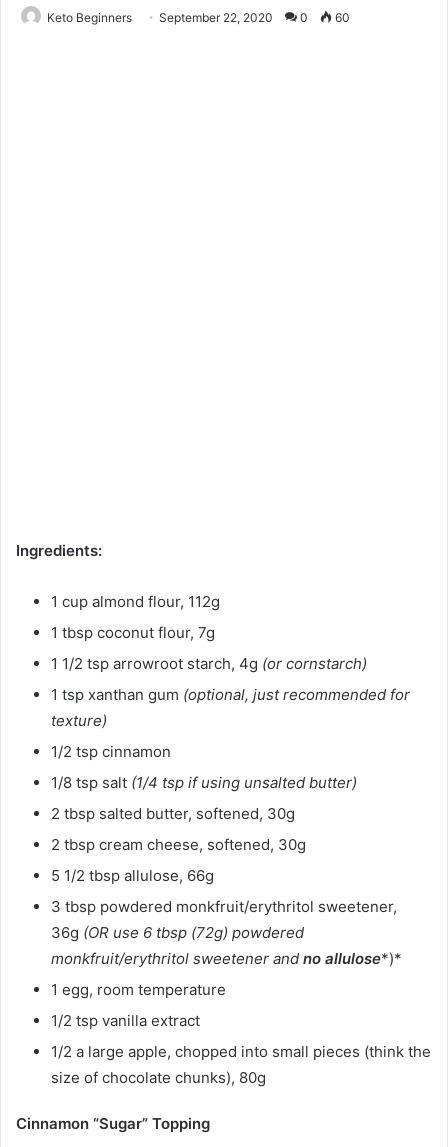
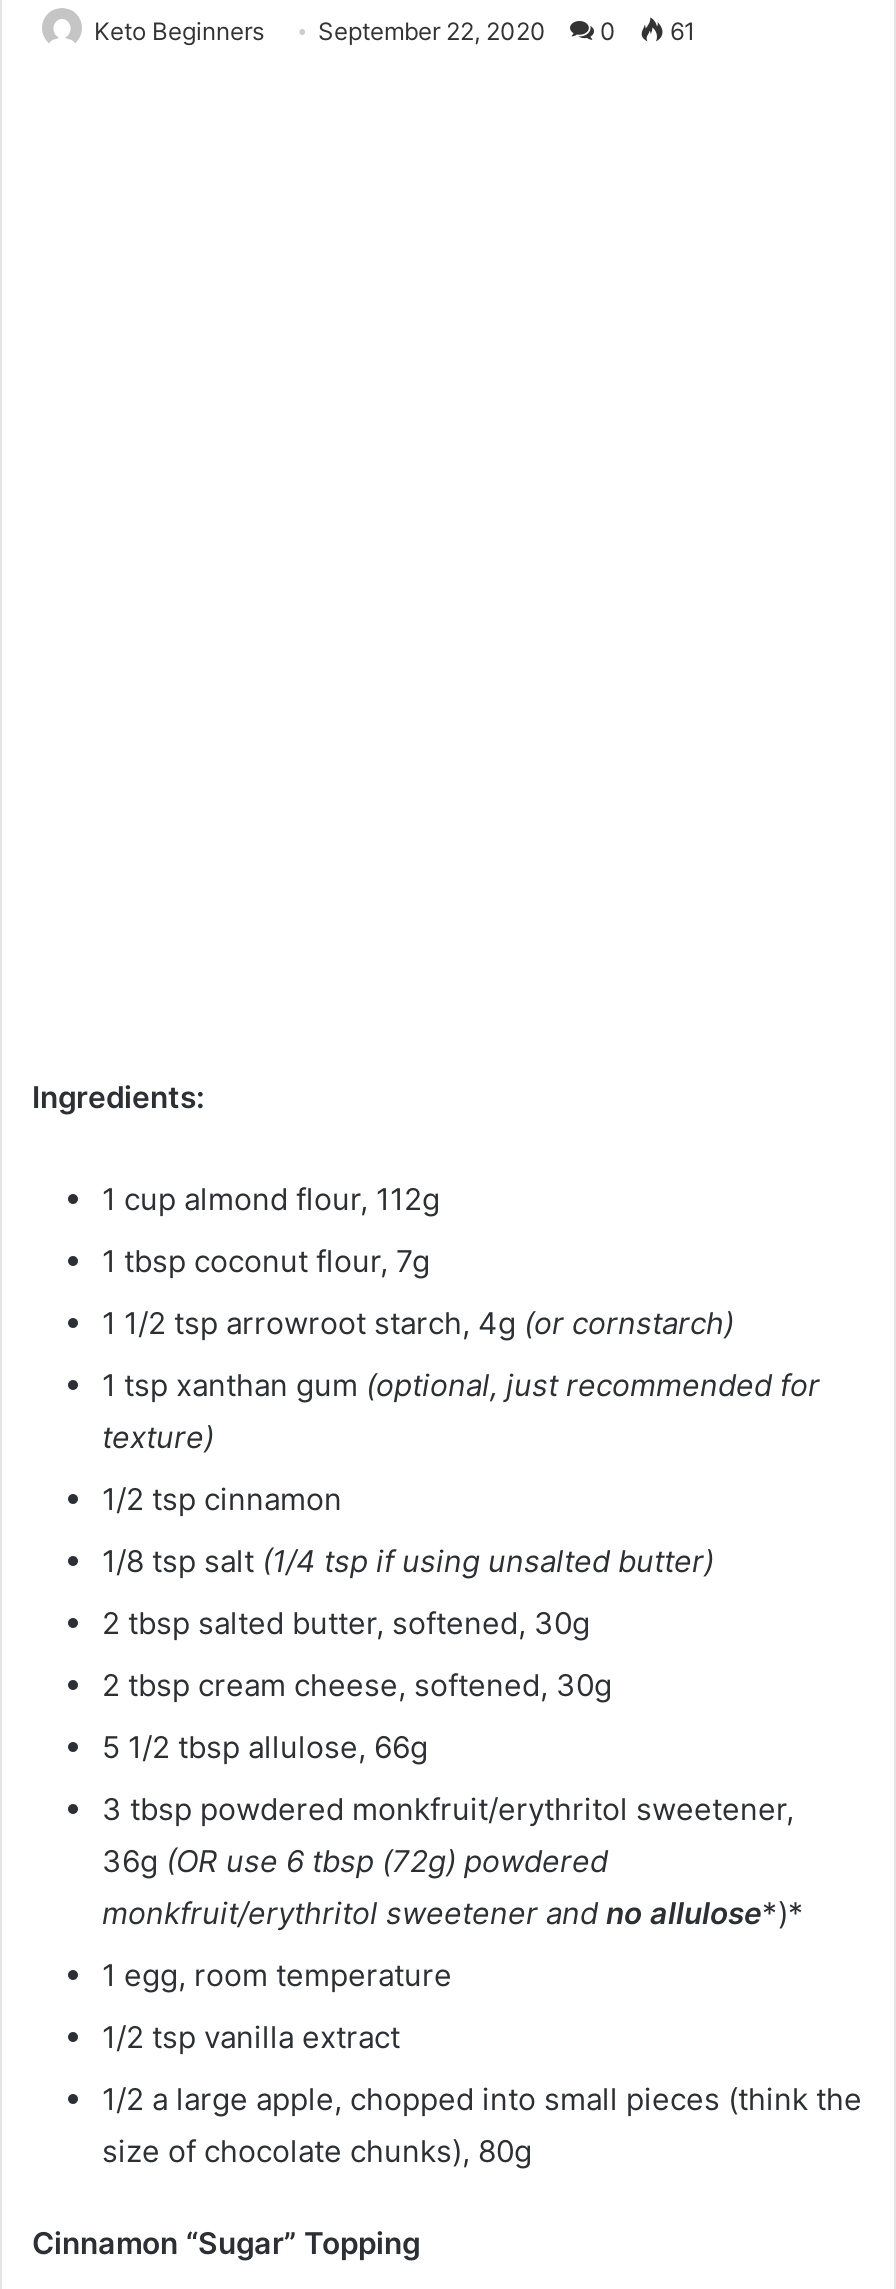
[47,10,350,25] Keto Beginners September 22, 2020 0 60 -> [94,16,696,46] Keto Beginners September 22, 2020 0 61

